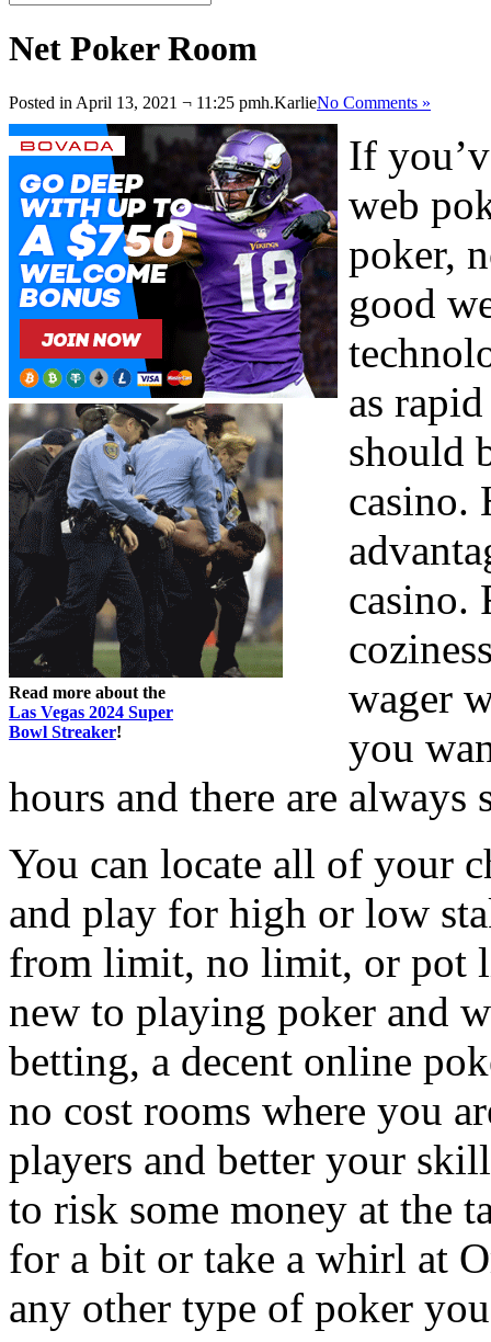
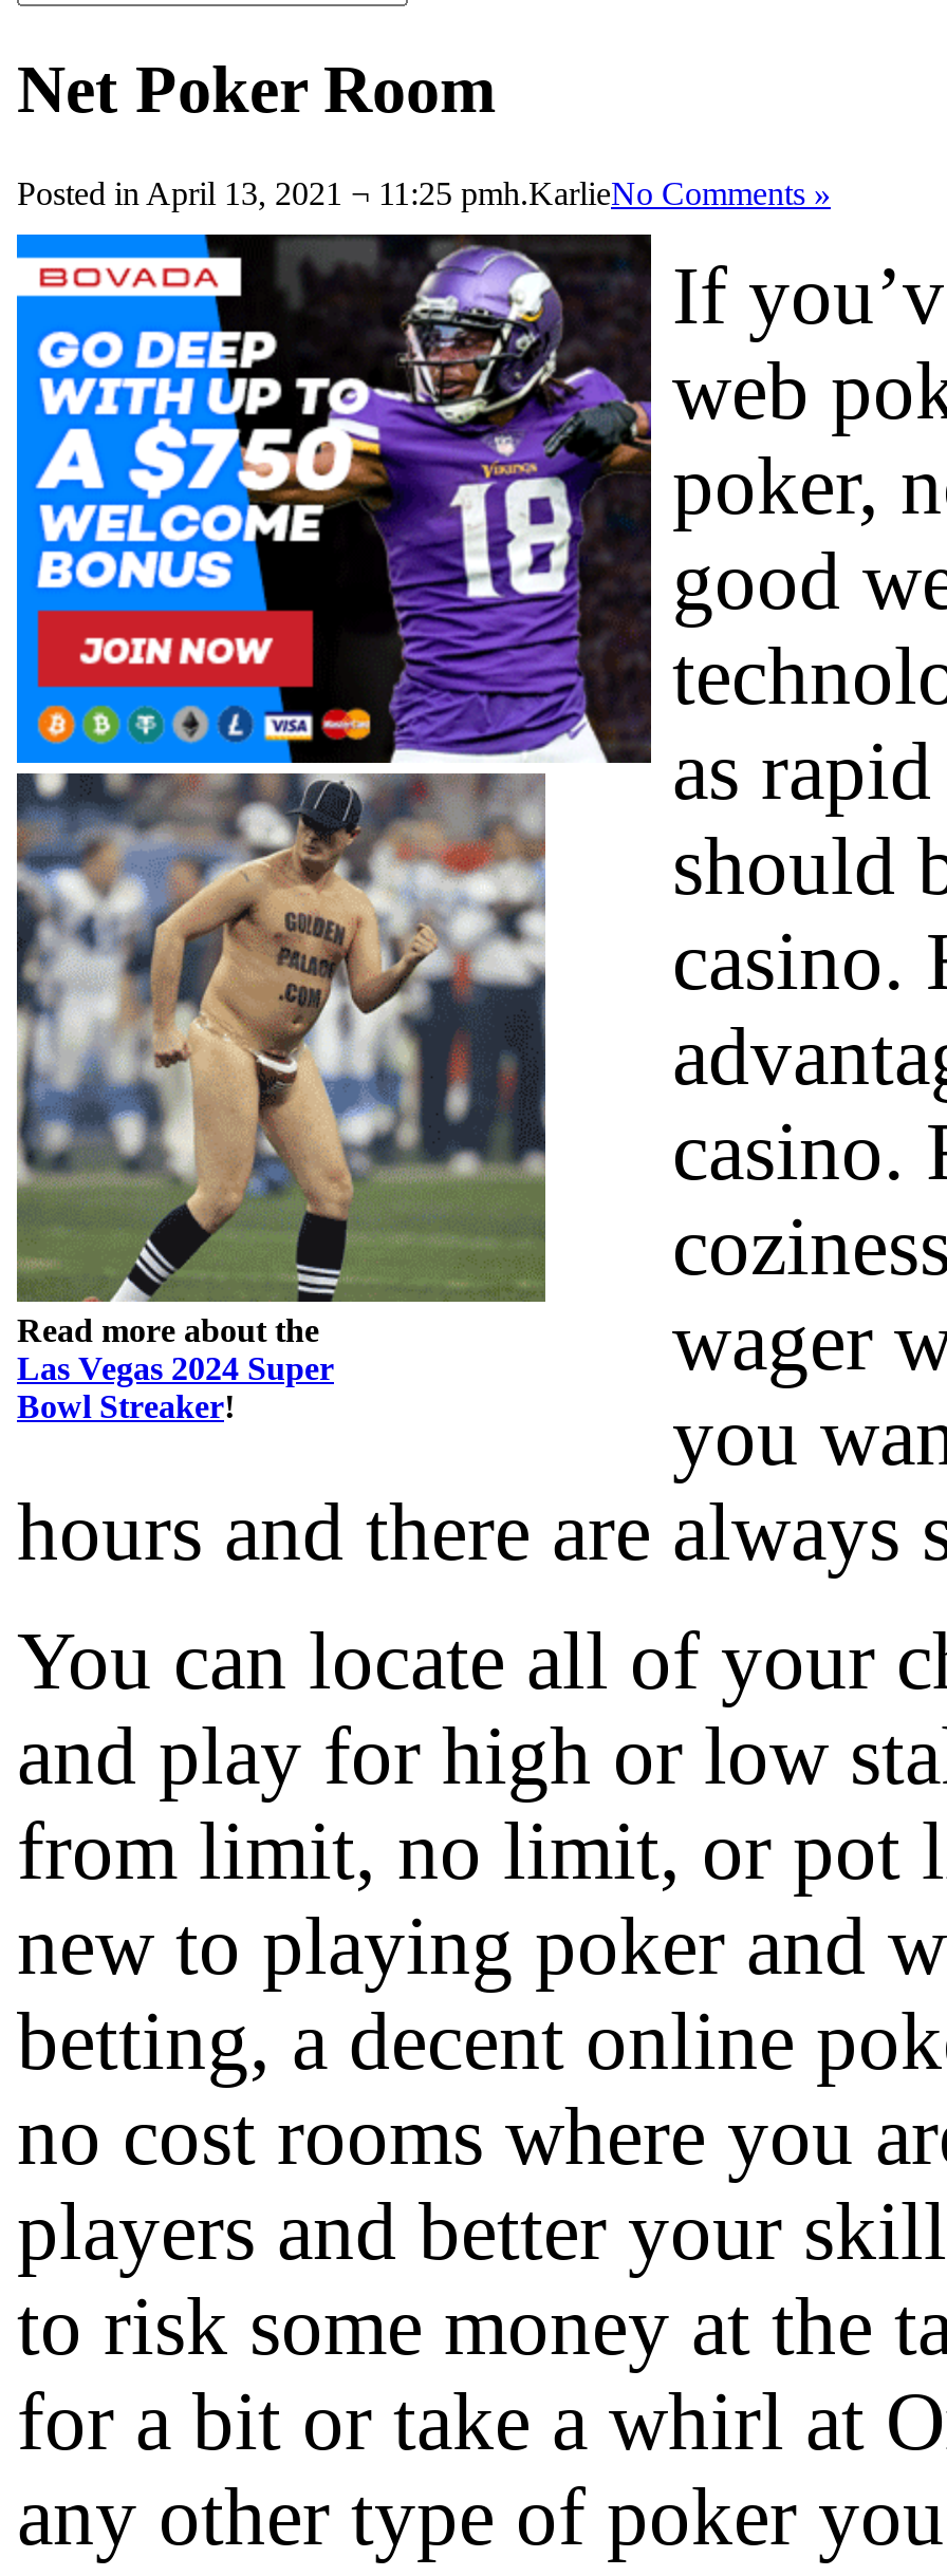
[8,402,284,679] [image] -> [15,771,547,1304] [image]

